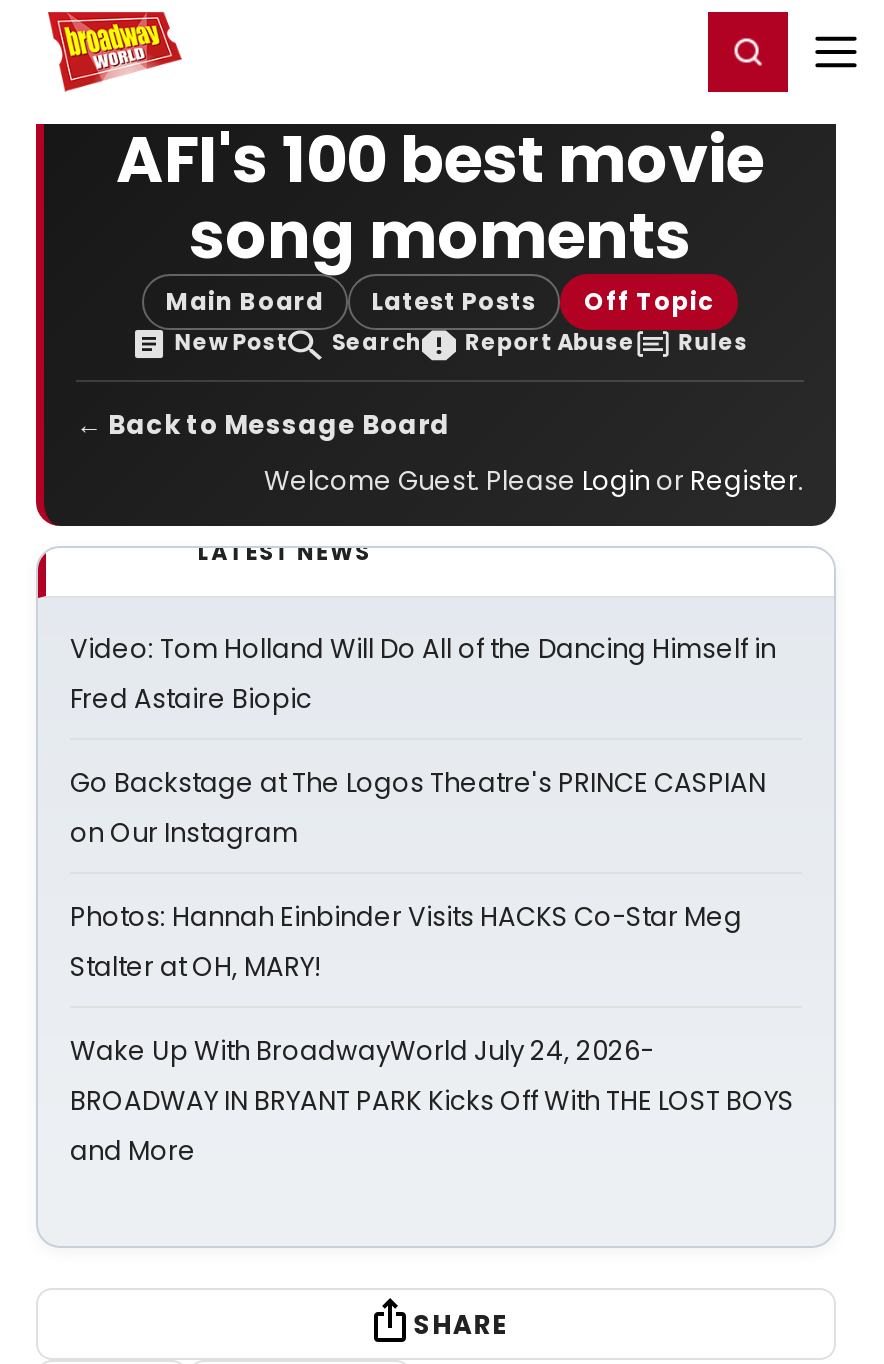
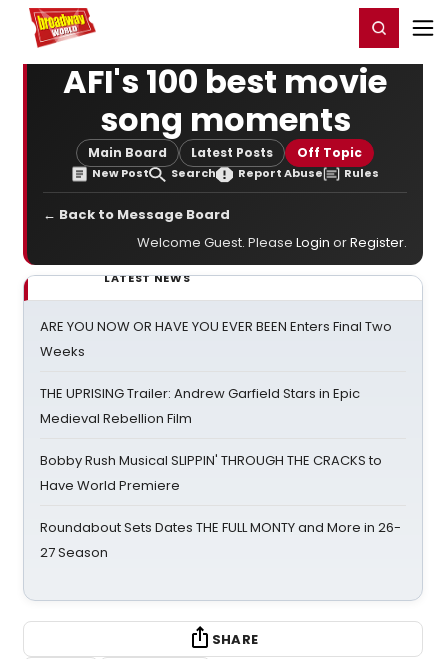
[70,630,776,718] Video: Tom Holland Will Do All of the Dancing Himself in | Fred Astaire Biopic -> [40,317,392,361] ARE YOU NOW OR HAVE YOU EVER BEEN Enters Final Two | Weeks
[70,764,766,852] Go Backstage at The Logos Theatre's PRINCE CASPIAN | on Our Instagram -> [40,384,360,428] THE UPRISING Trailer: Andrew Garfield Stars in Epic | Medieval Rebellion Film
[70,898,742,986] Photos: Hannah Einbinder Visits HACKS Co-Star Meg | Stalter at OH, MARY! -> [40,451,382,495] Bobby Rush Musical SLIPPIN' THROUGH THE CRACKS to | Have World Premiere
[70,1032,794,1170] Wake Up With BroadwayWorld July 24, 2026- | BROADWAY IN BRYANT PARK Kicks Off With THE LOST BOYS | and More -> [40,518,401,562] Roundabout Sets Dates THE FULL MONTY and More in 26- | 27 Season

